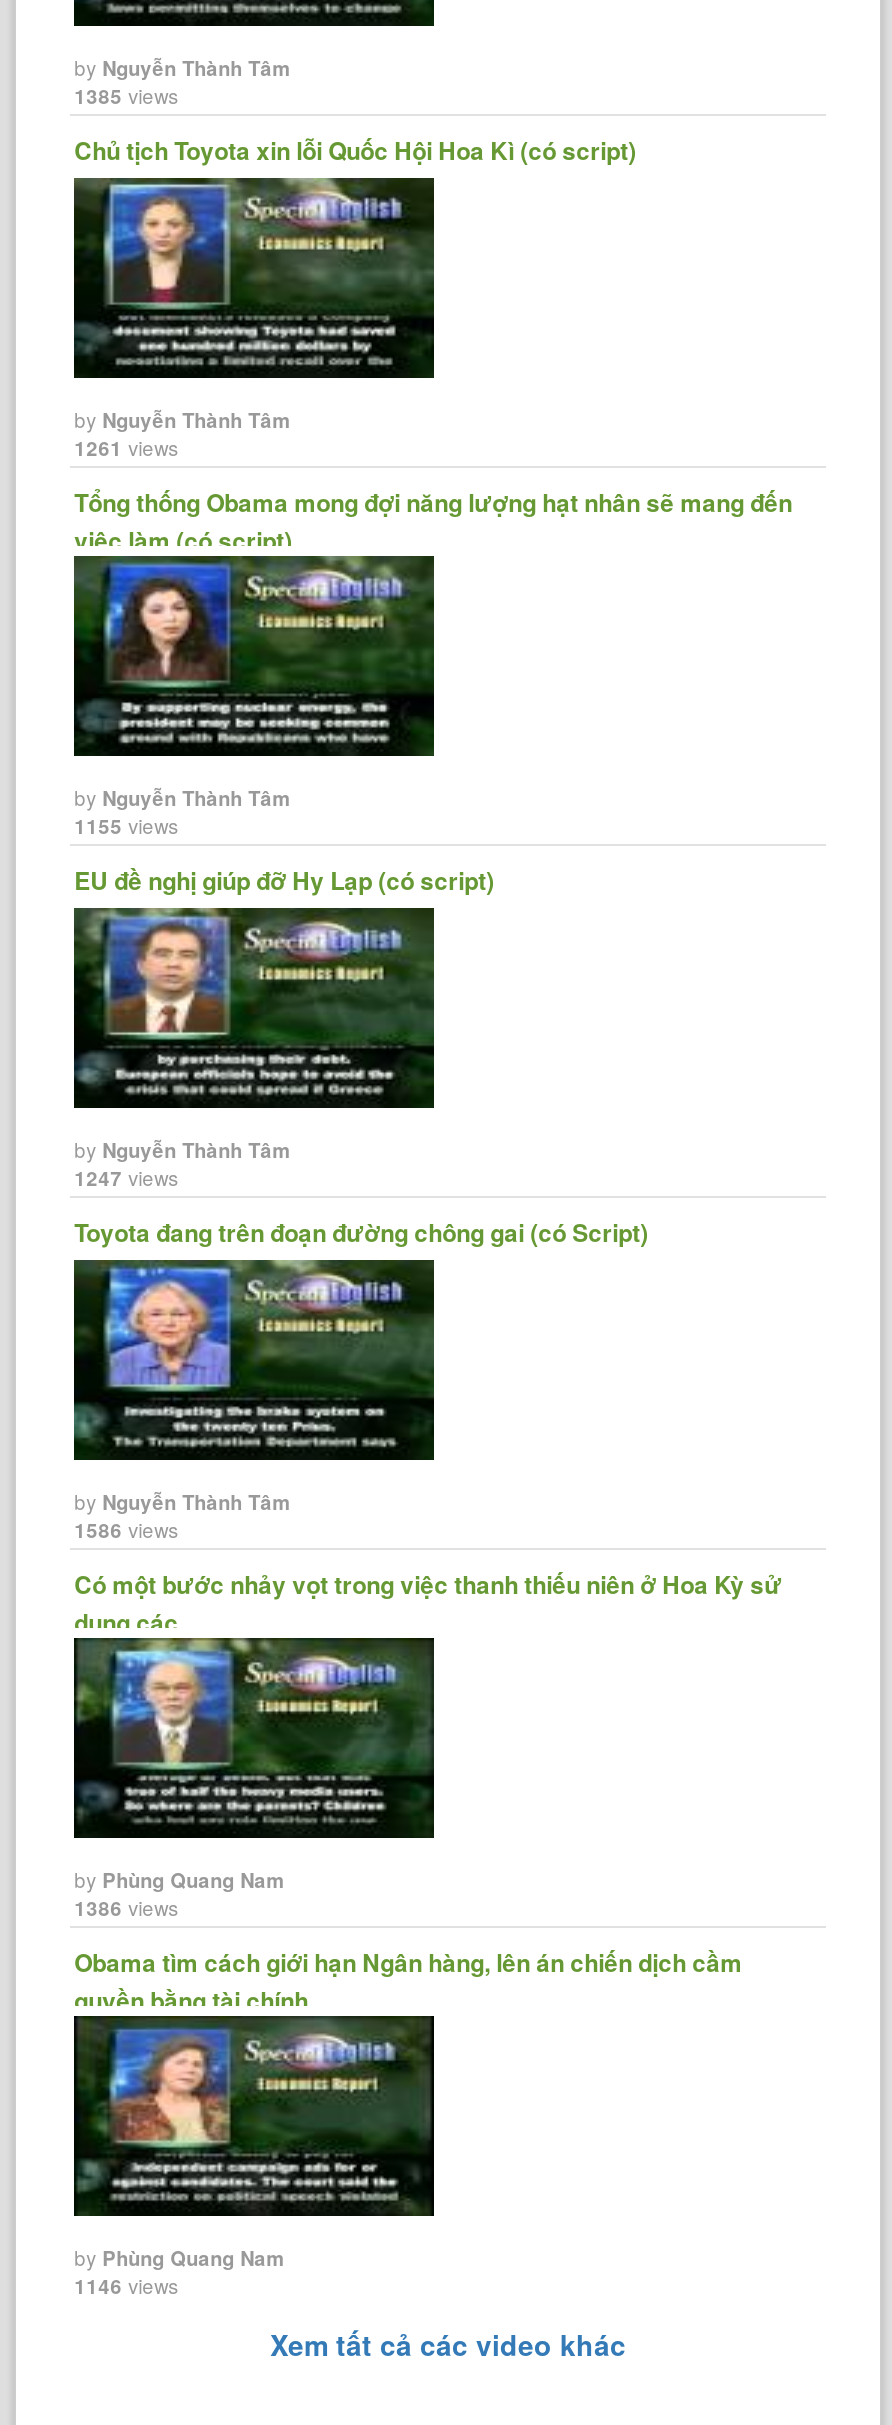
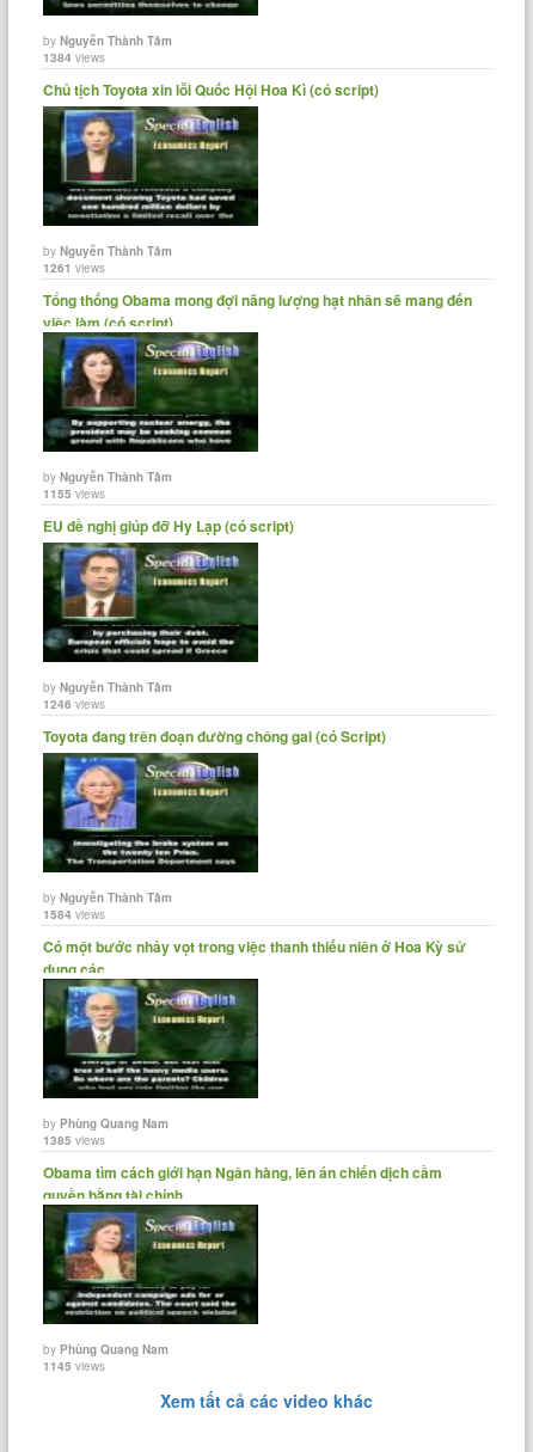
[74,81,178,109] 1385views -> [43,48,105,65] 1384views
[74,1163,178,1191] 1247views -> [43,695,105,712] 1246views
[74,1515,178,1543] 1586views -> [43,905,105,922] 1584views
[74,1893,178,1921] 1386 views -> [43,1131,105,1148] 1385 views
[74,2271,178,2299] 1146 views -> [43,1357,105,1374] 1145 views

